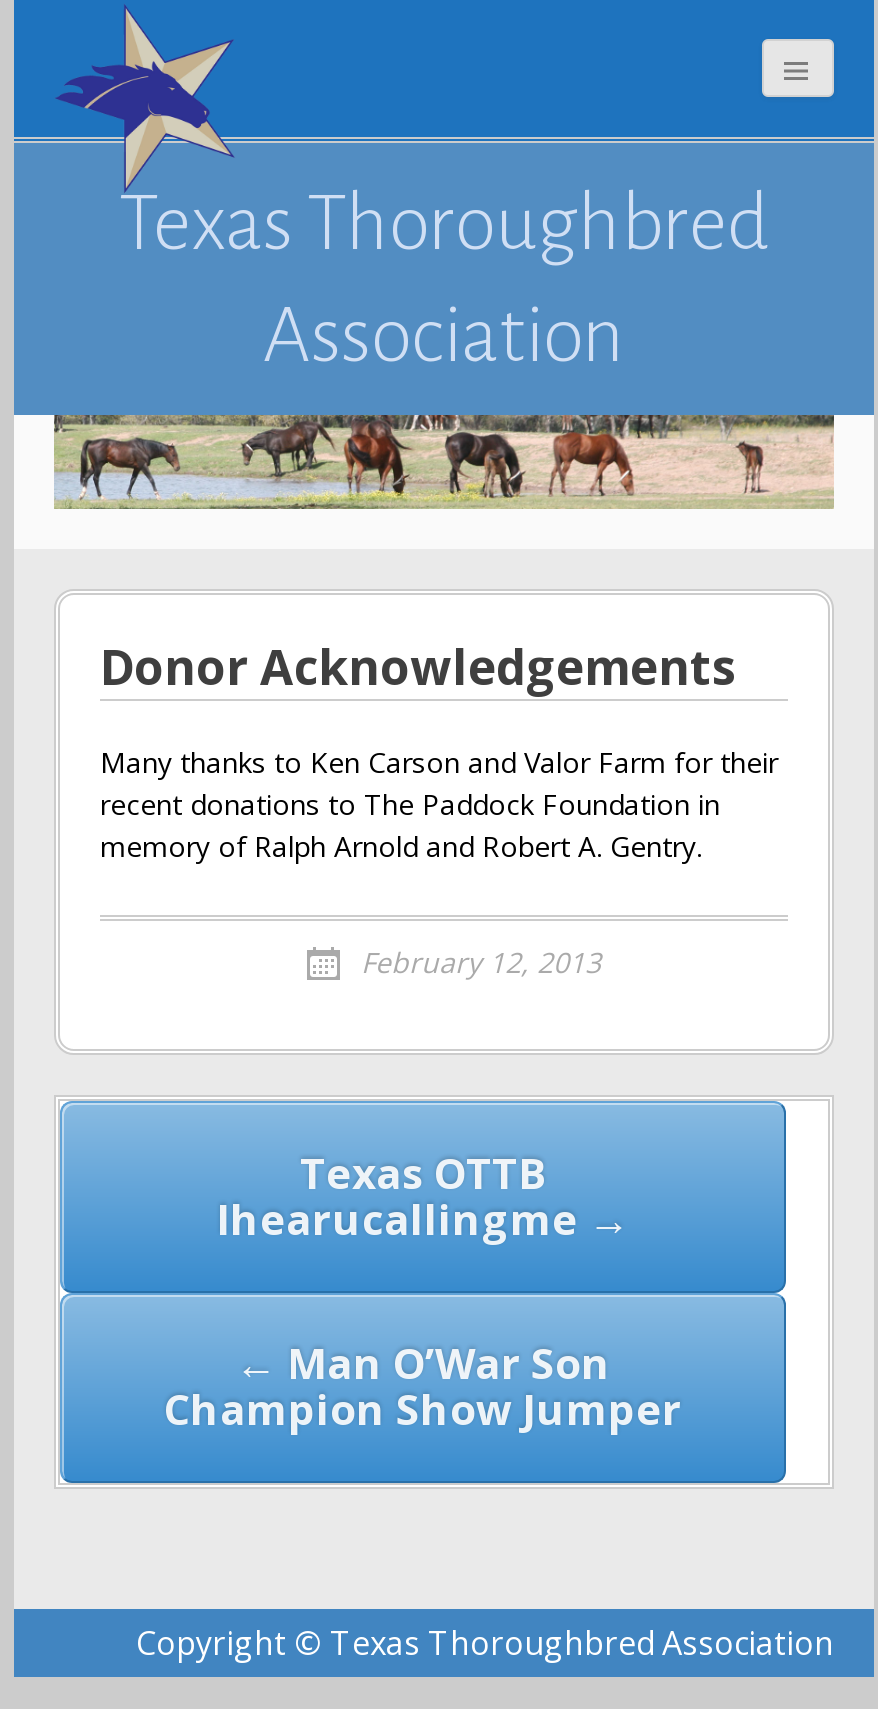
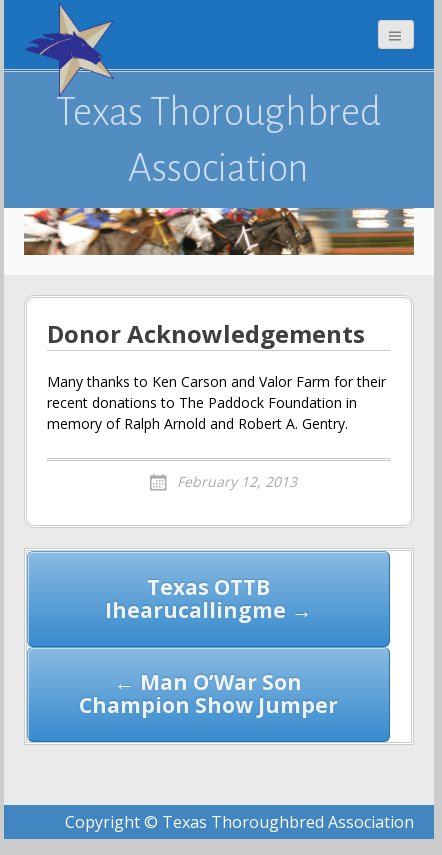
[52,413,836,511] [image] -> [23,207,415,255] [image]

